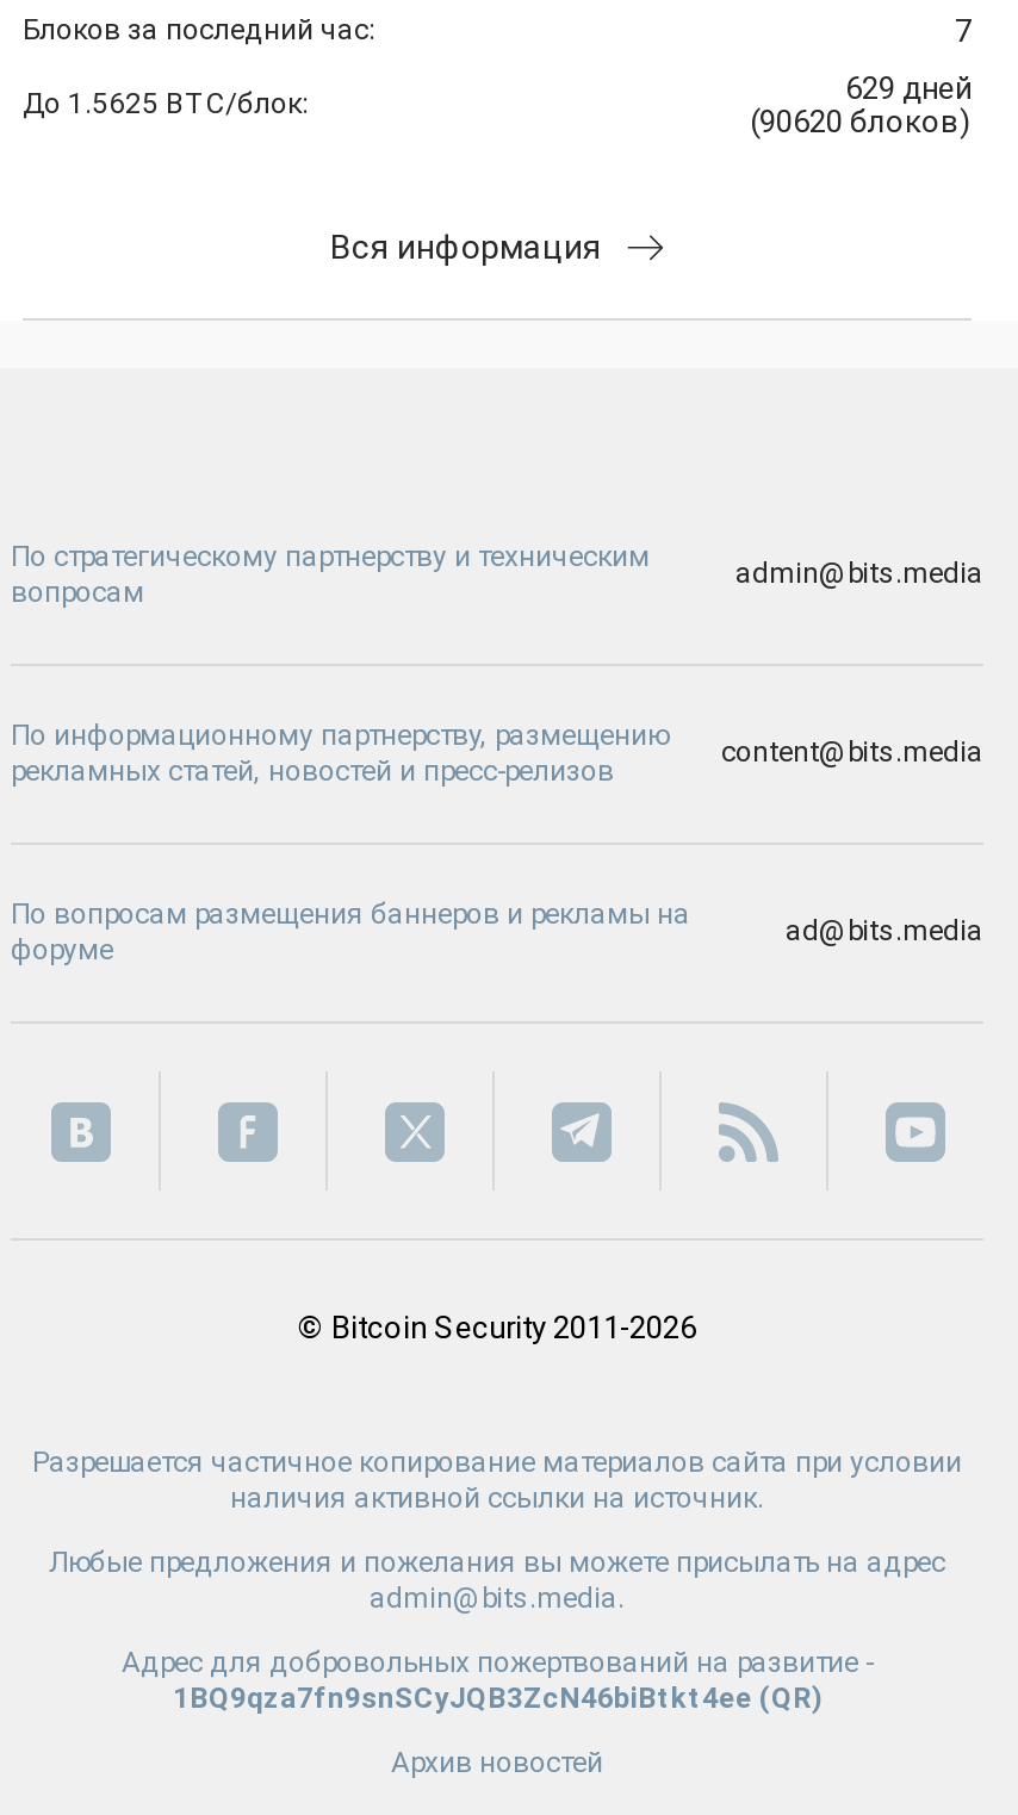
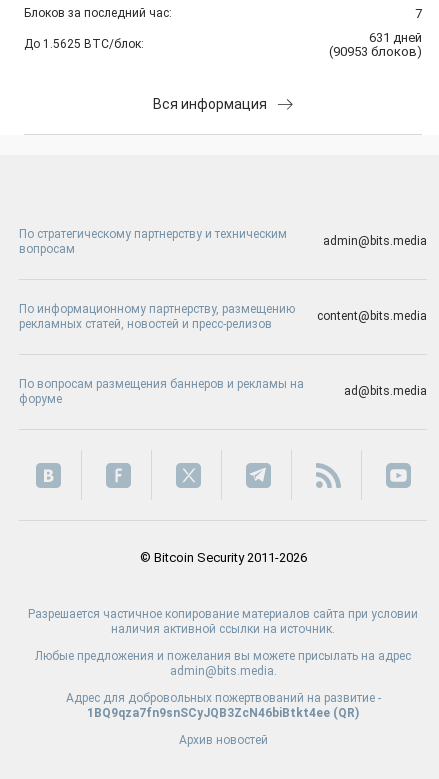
[845,70,972,106] 629 дней -> [369,30,422,45] 631 дней
[750,104,972,139] (90620 блоков) -> [329,44,422,59] (90953 блоков)

